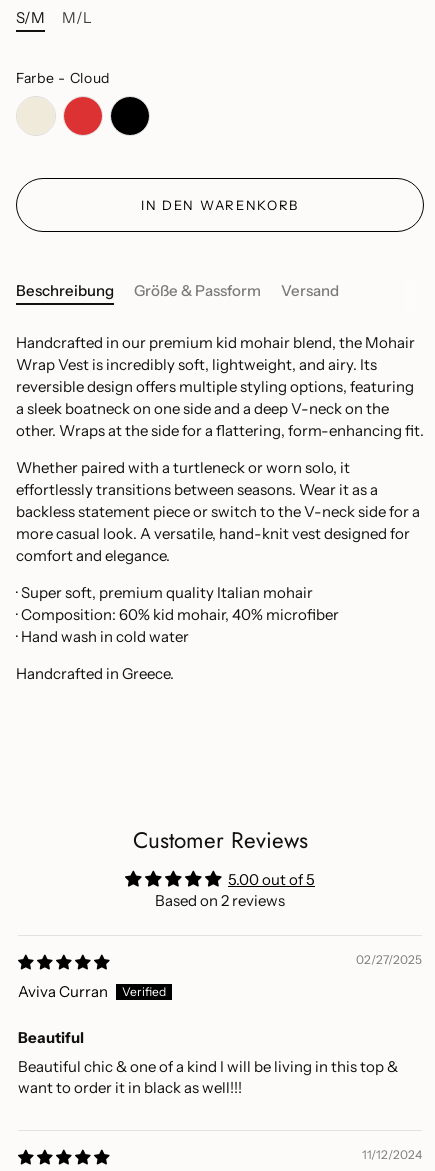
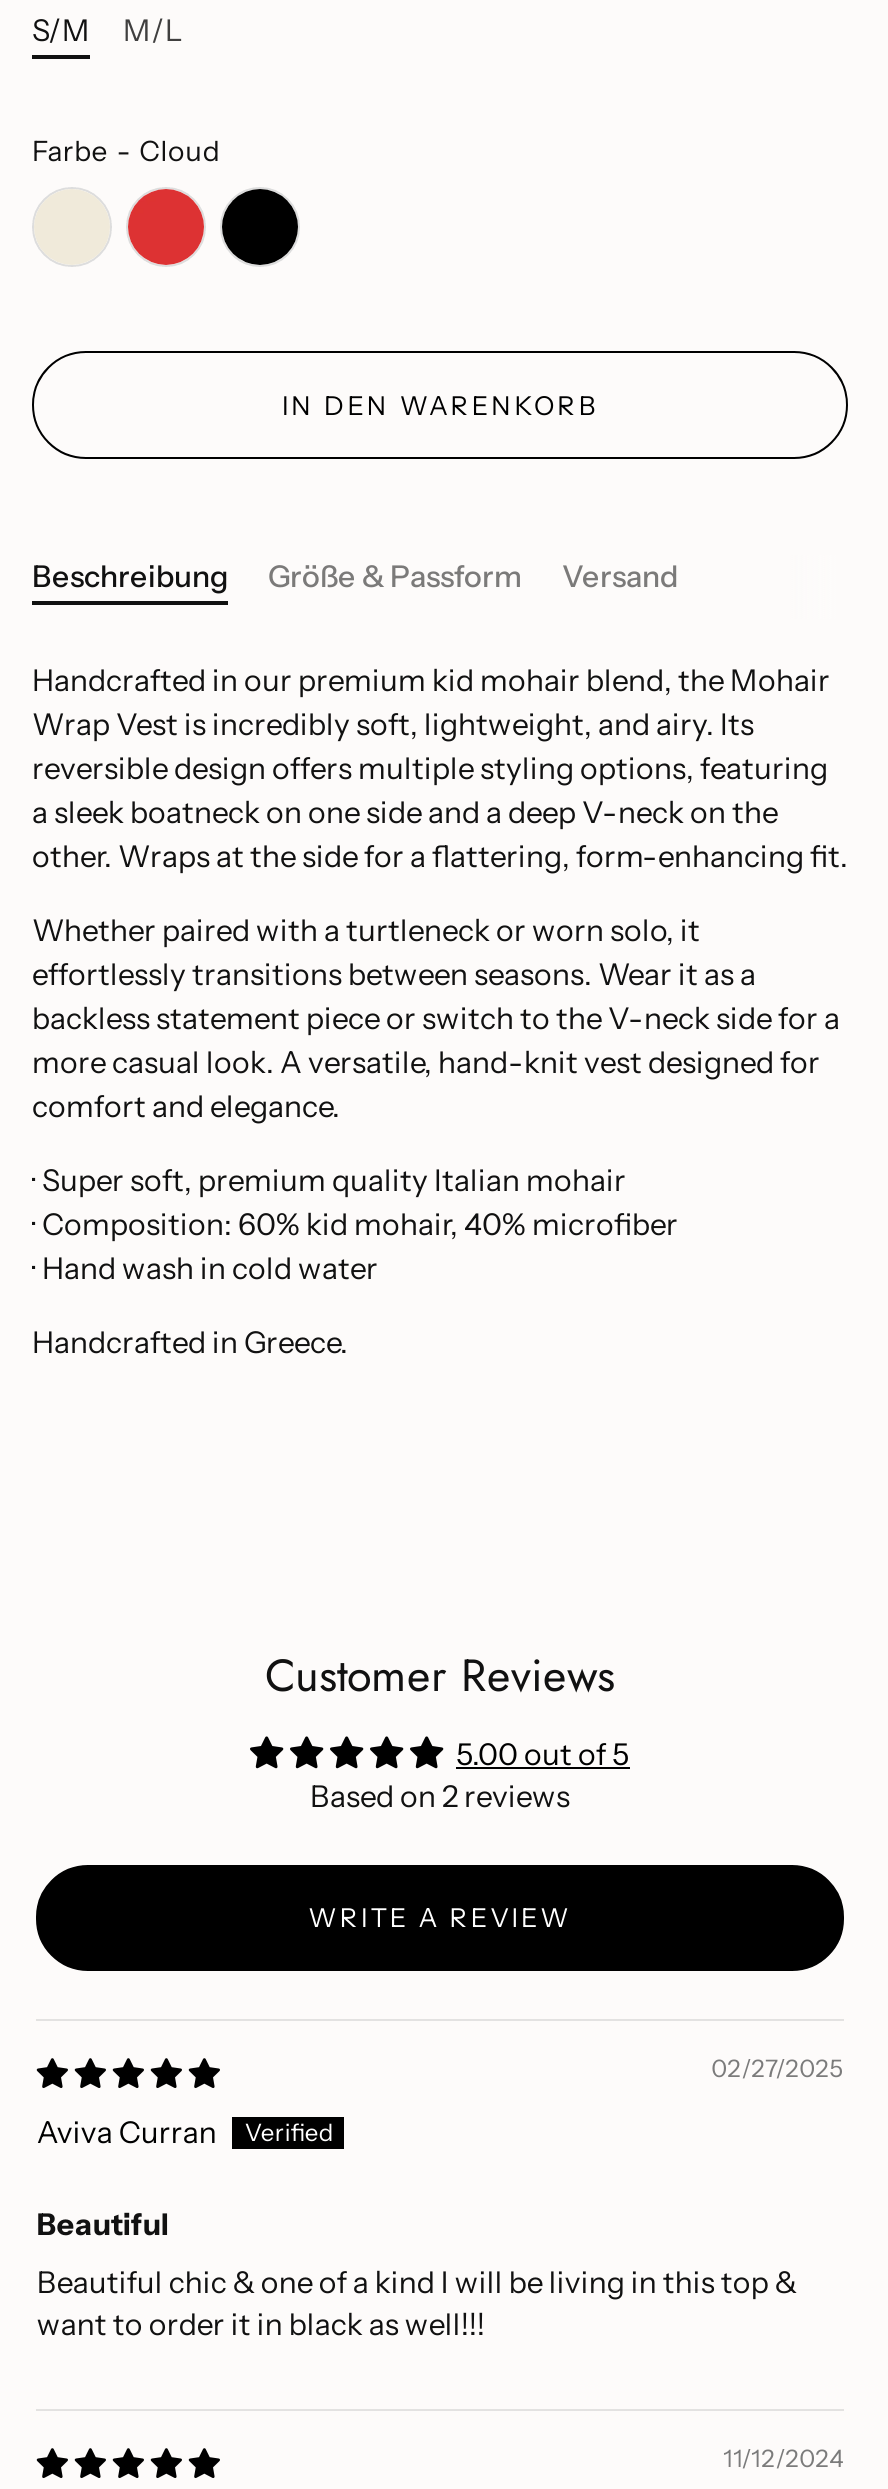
none -> [308,1900,572,1932] WRITE A REVIEW

